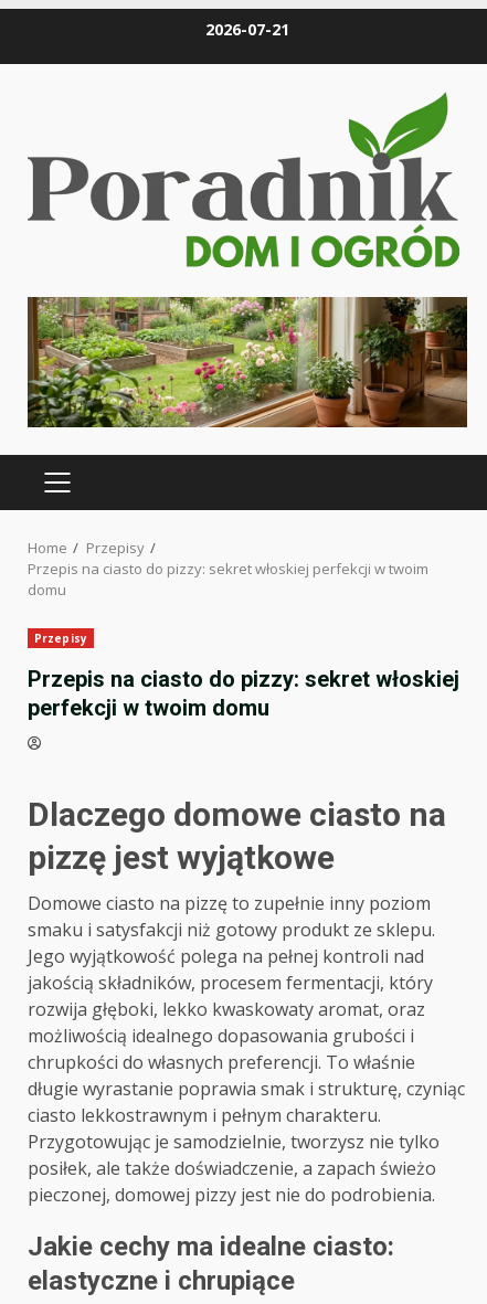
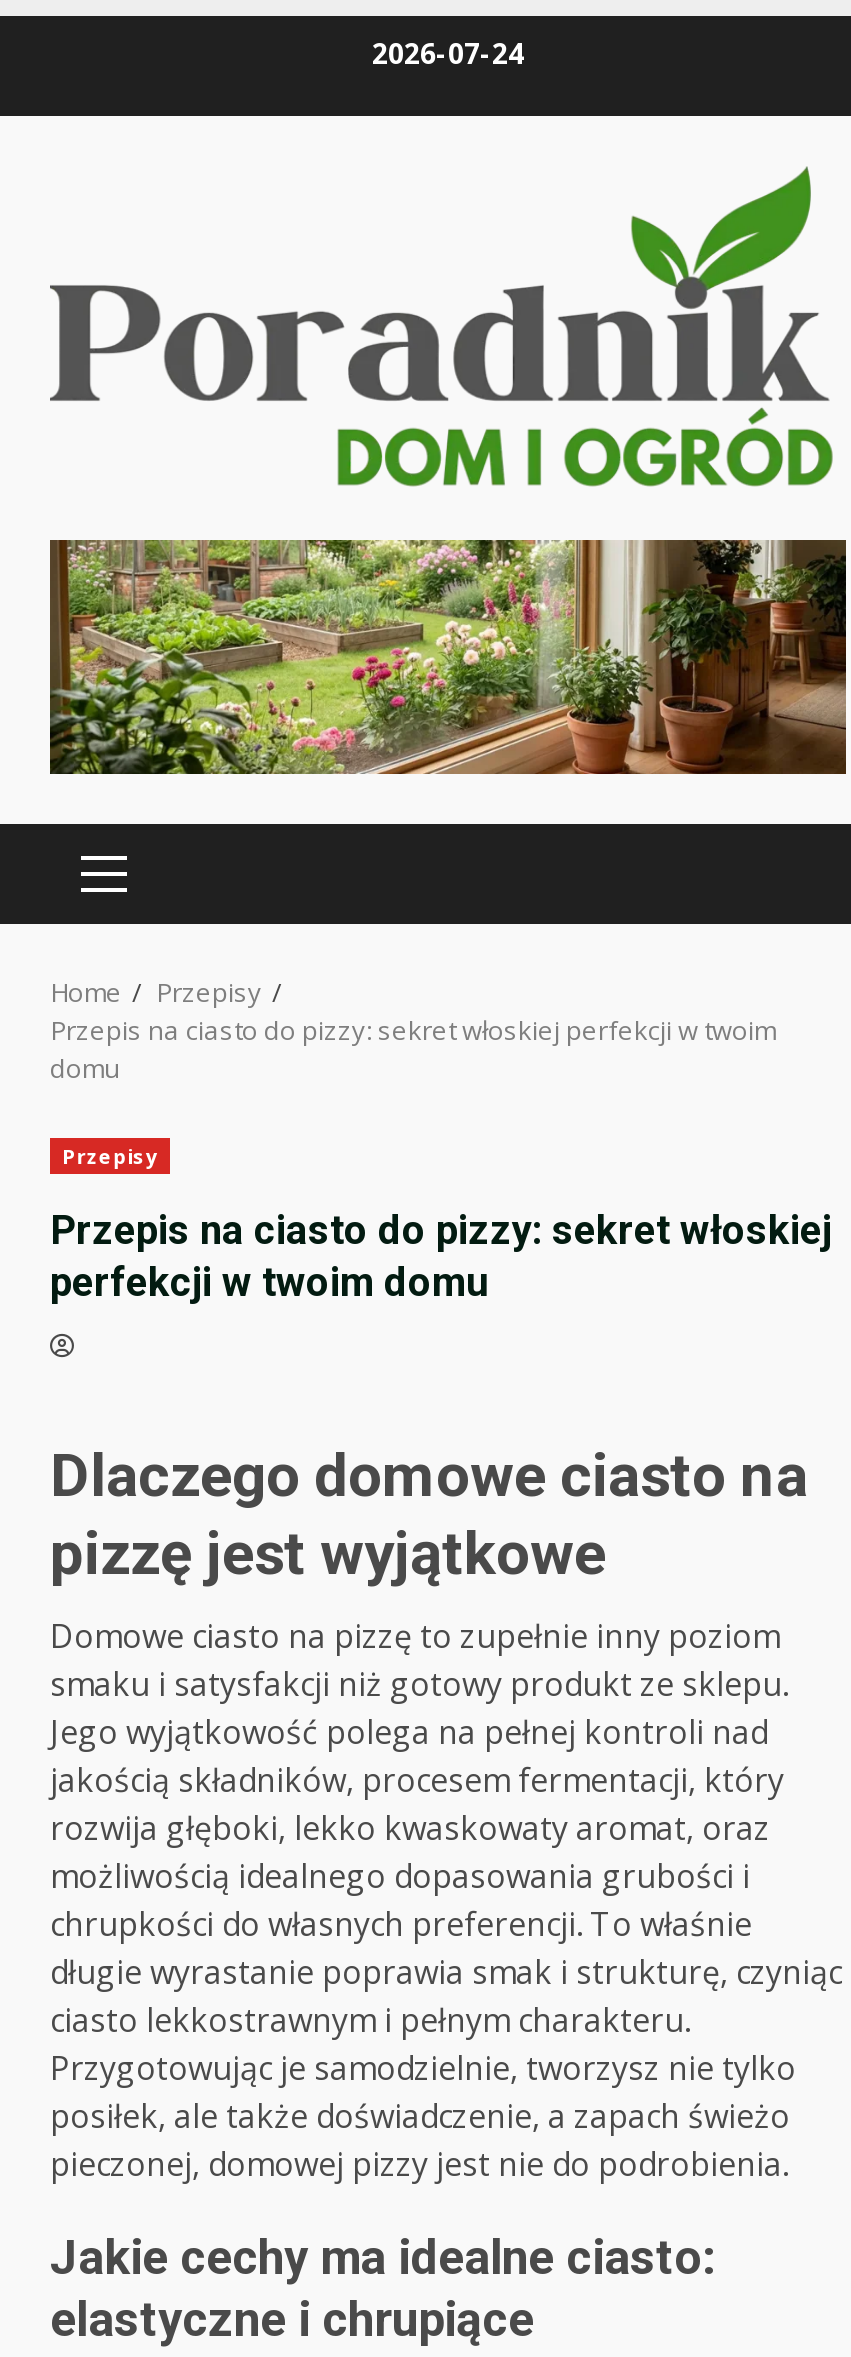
[205,18,289,39] 2026-07-21 -> [372,33,524,71] 2026-07-24

